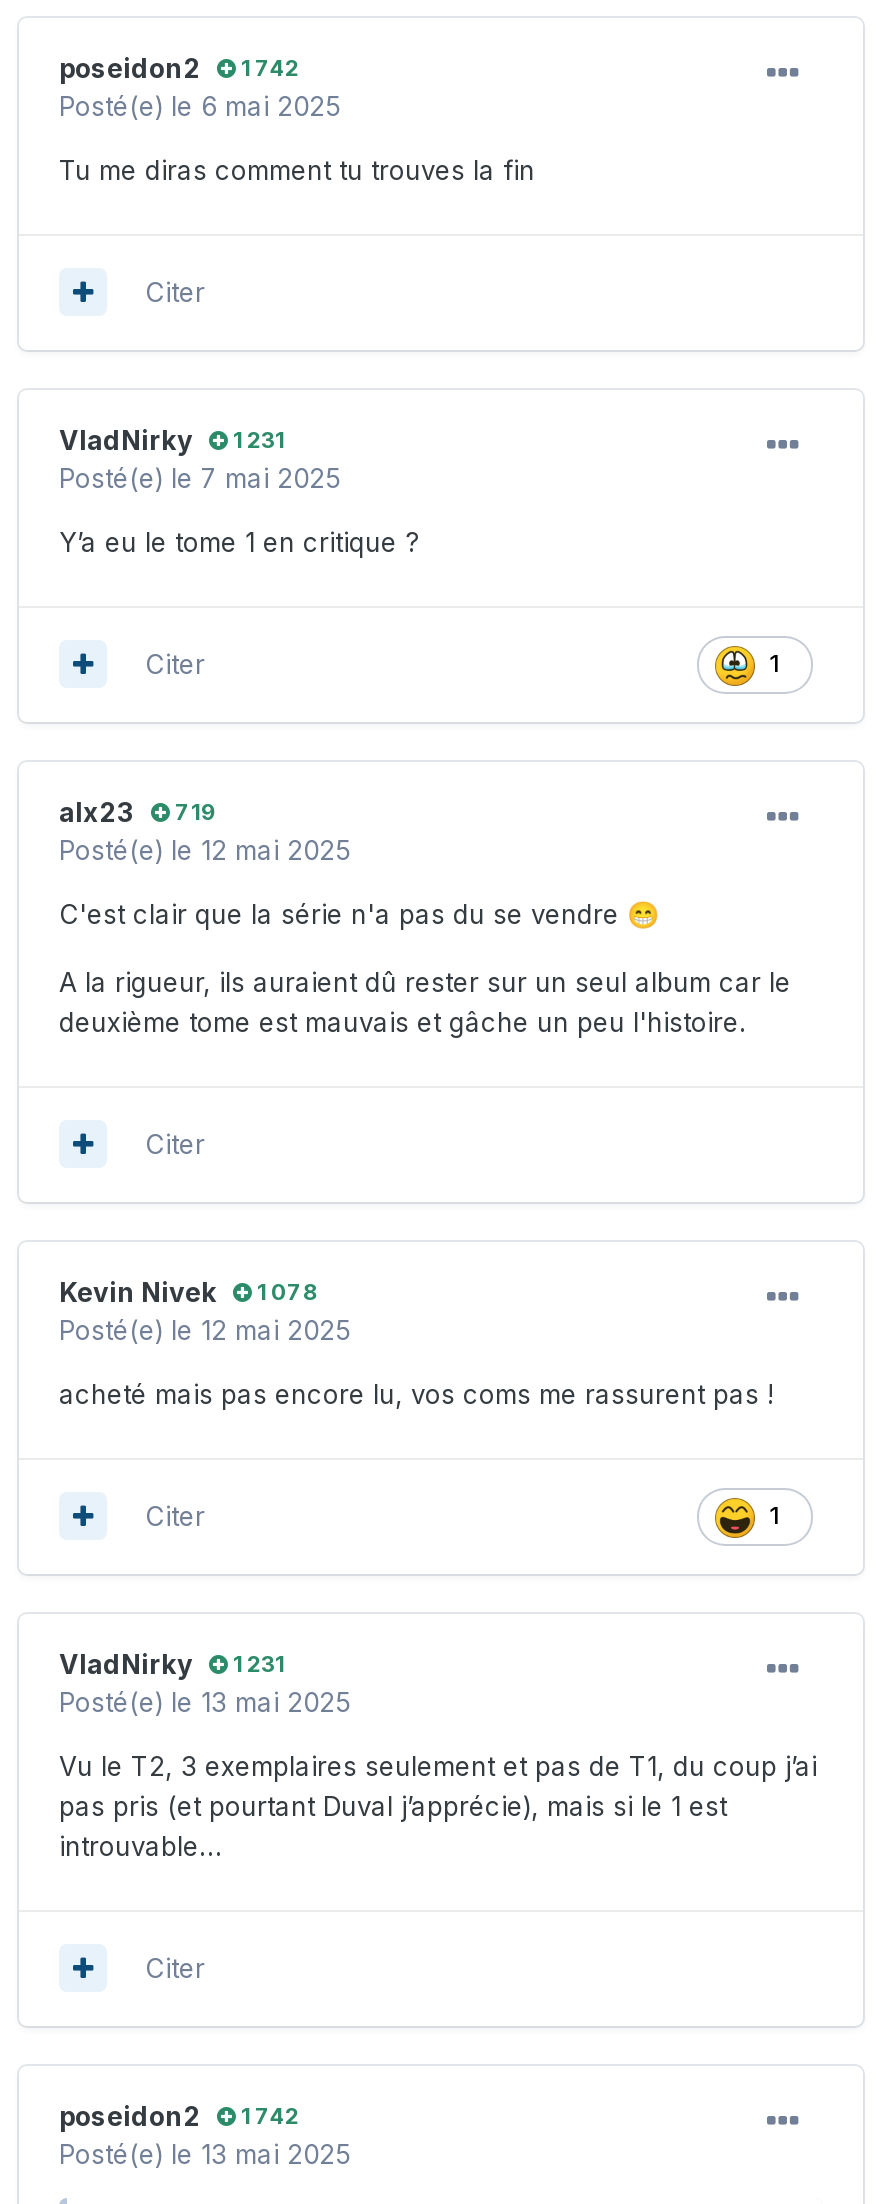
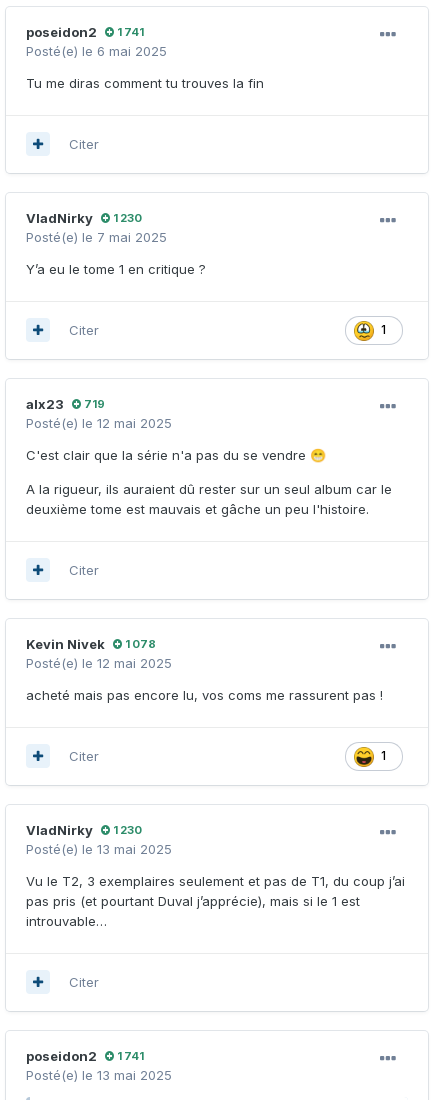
[59,51,299,83] poseidon2 1 742 -> [26,24,144,40] poseidon2 1 741
[59,423,285,455] VladNirky 1 231 -> [26,210,142,226] VladNirky 1 230
[59,1647,285,1679] VladNirky 1 231 -> [26,822,142,838] VladNirky 1 230
[59,2099,299,2131] poseidon2 1 742 -> [26,1048,144,1064] poseidon2 1 741

